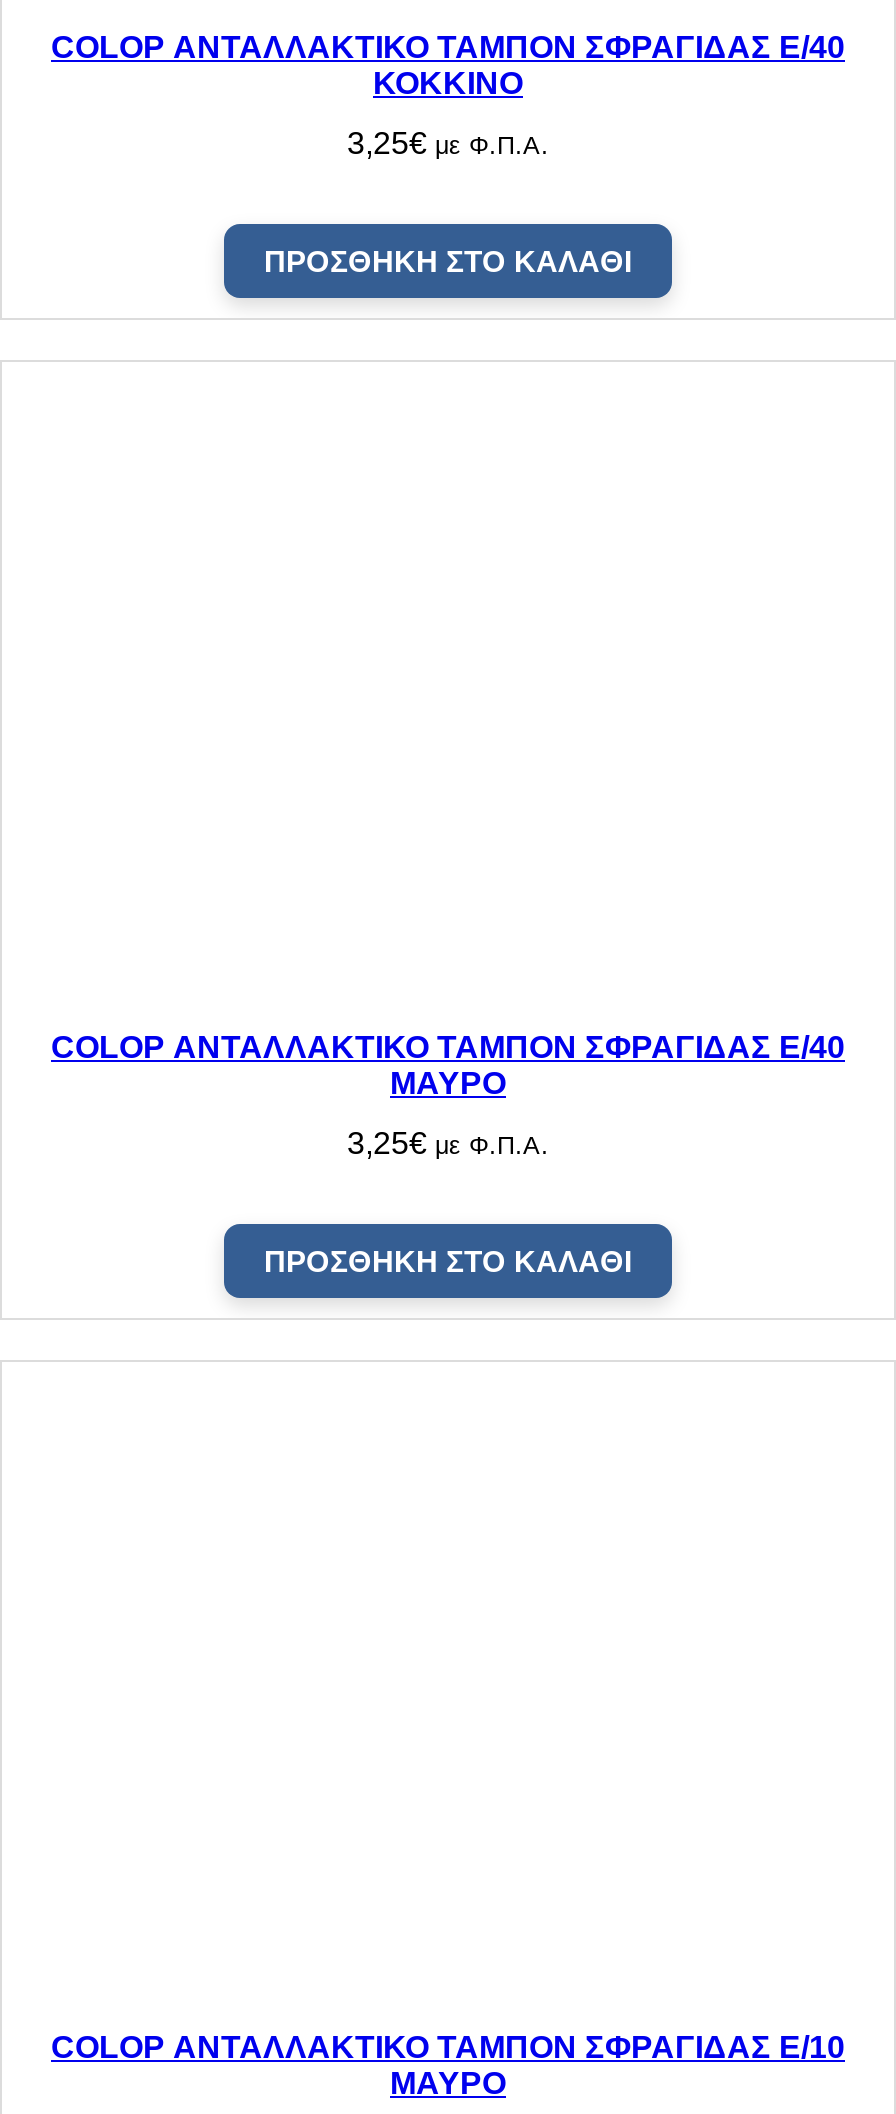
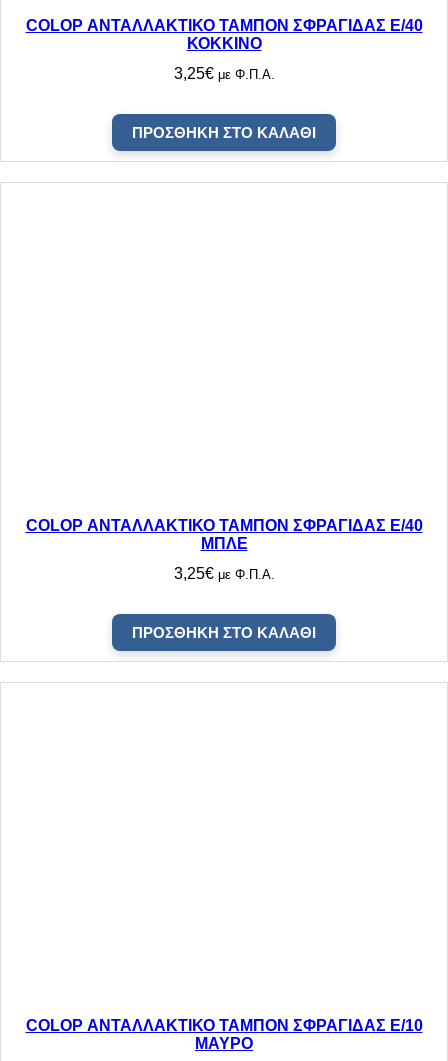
[390,1066,506,1100] ΜΑΥΡΟ -> [200,535,247,552] ΜΠΛΕ

